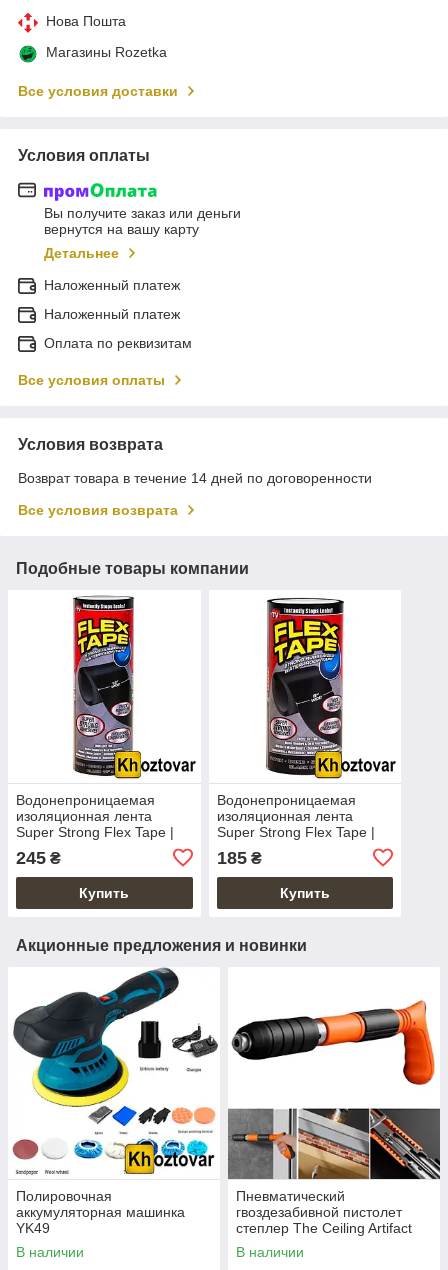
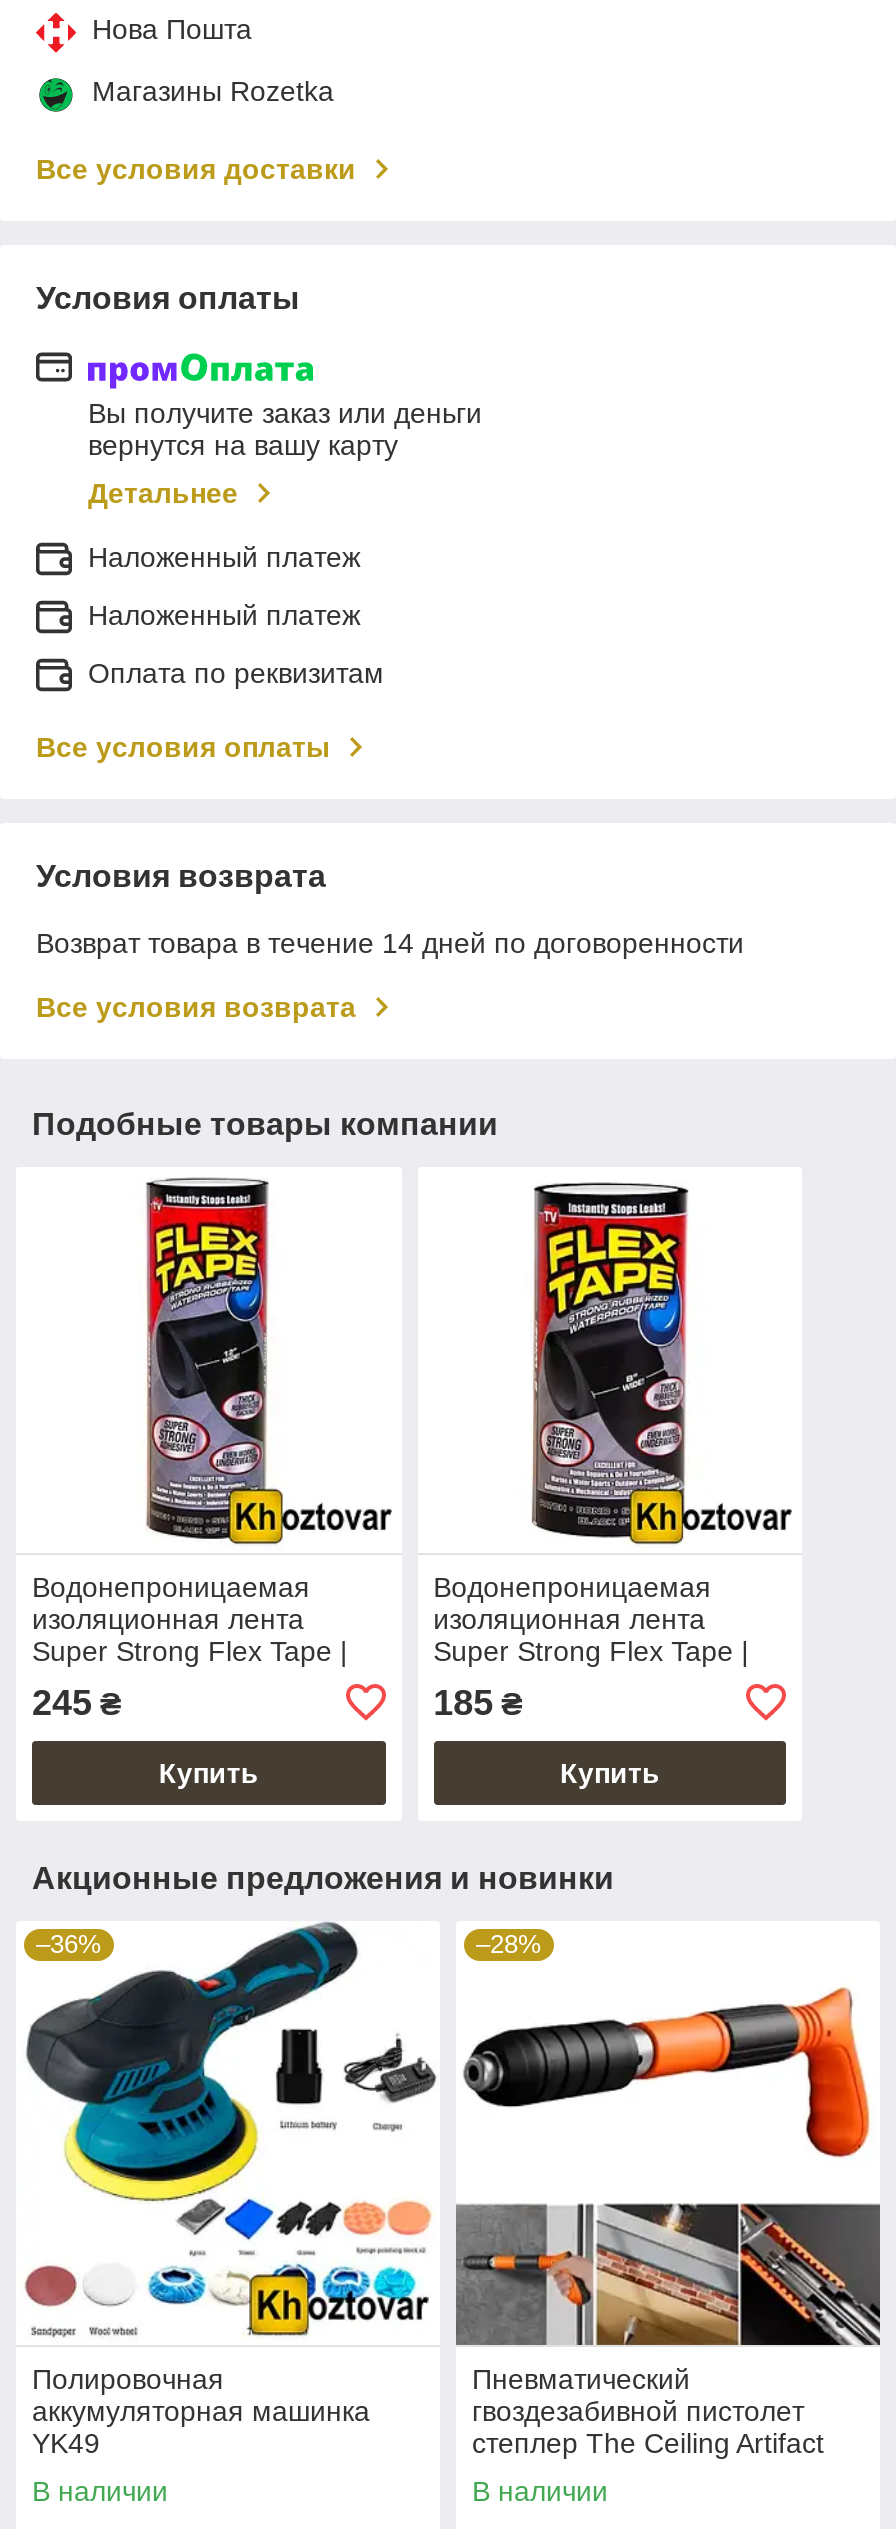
none -> [36,1929,102,1959] –36%
none -> [476,1929,542,1959] –28%

